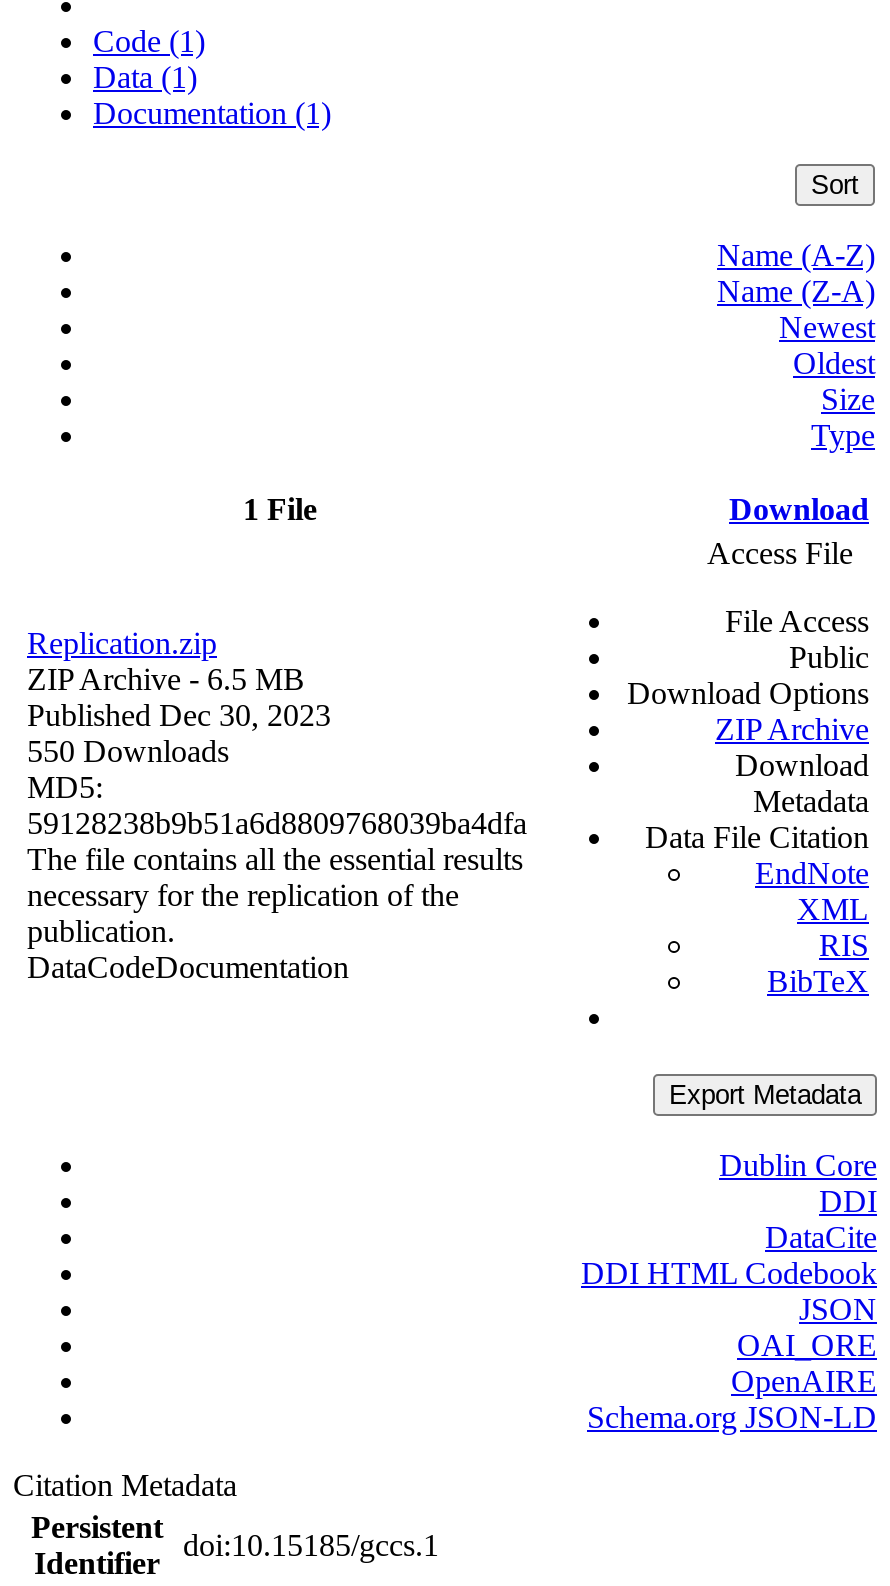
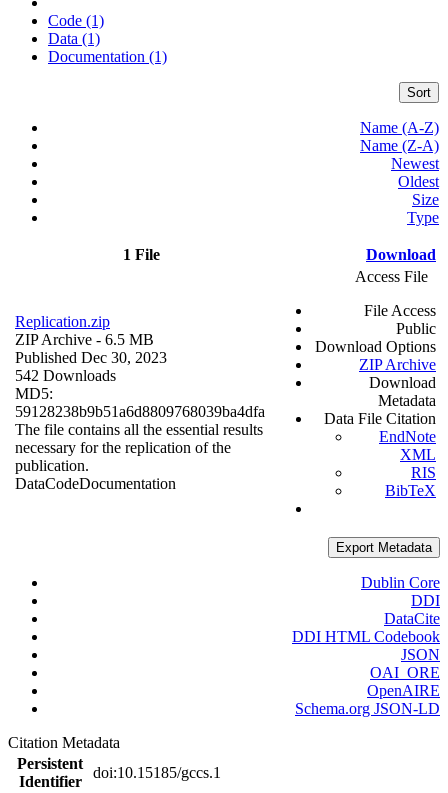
[27,735,229,769] 550 Downloads -> [15,367,116,384] 542 Downloads

